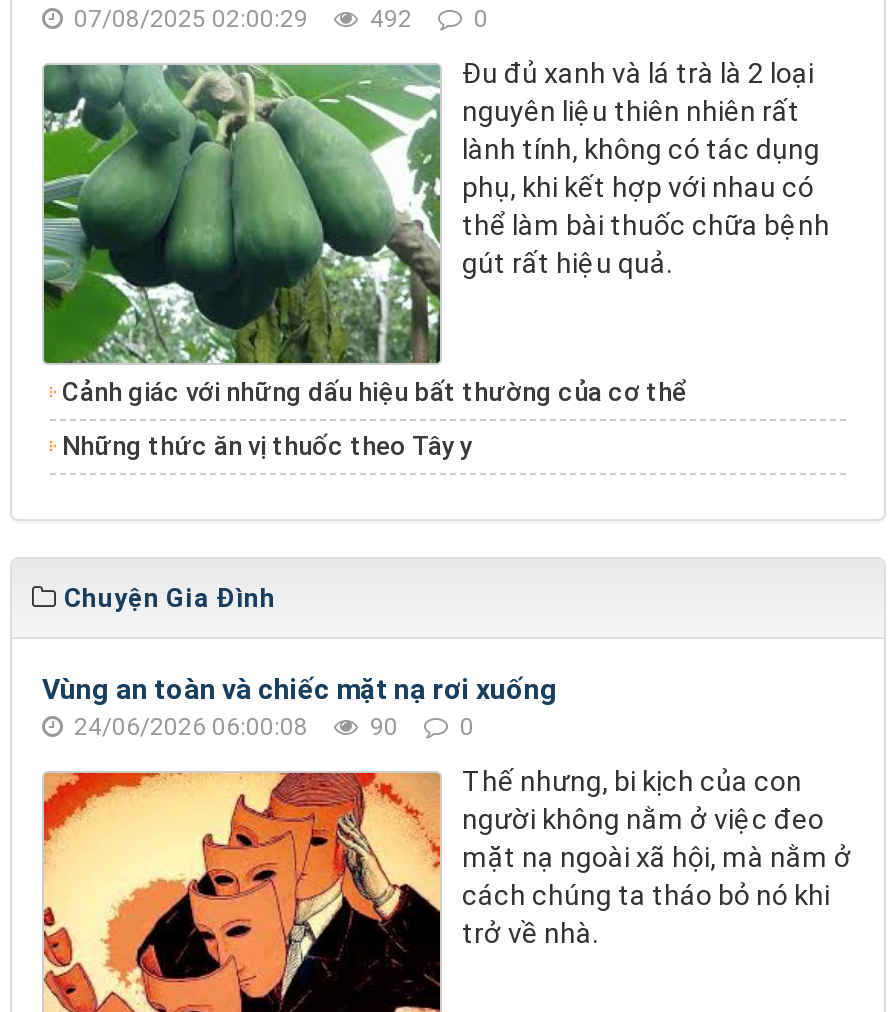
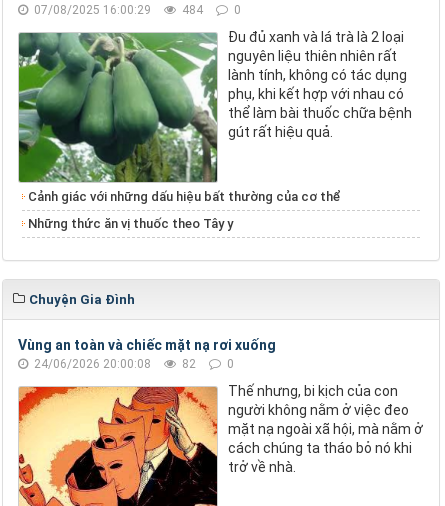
[68,6,308,34] 07/08/2025 02:00:29 -> [31,3,151,17] 07/08/2025 16:00:29
[364,6,412,34] 492 -> [179,3,203,17] 484
[68,713,308,741] 24/06/2026 06:00:08 -> [31,356,151,370] 24/06/2026 20:00:08
[364,713,398,741] 90 -> [179,356,196,370] 82

